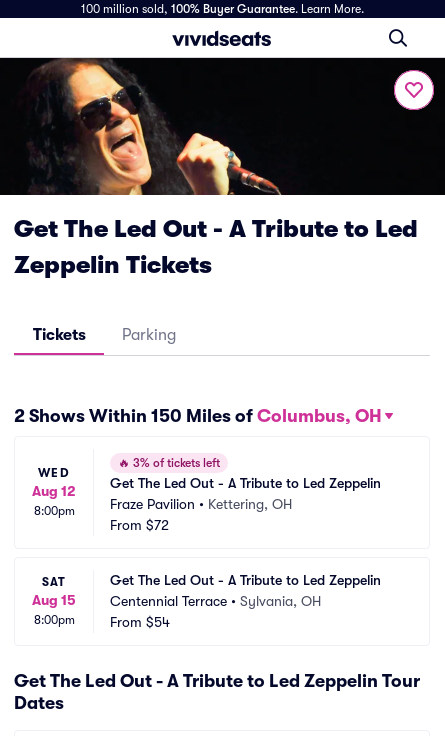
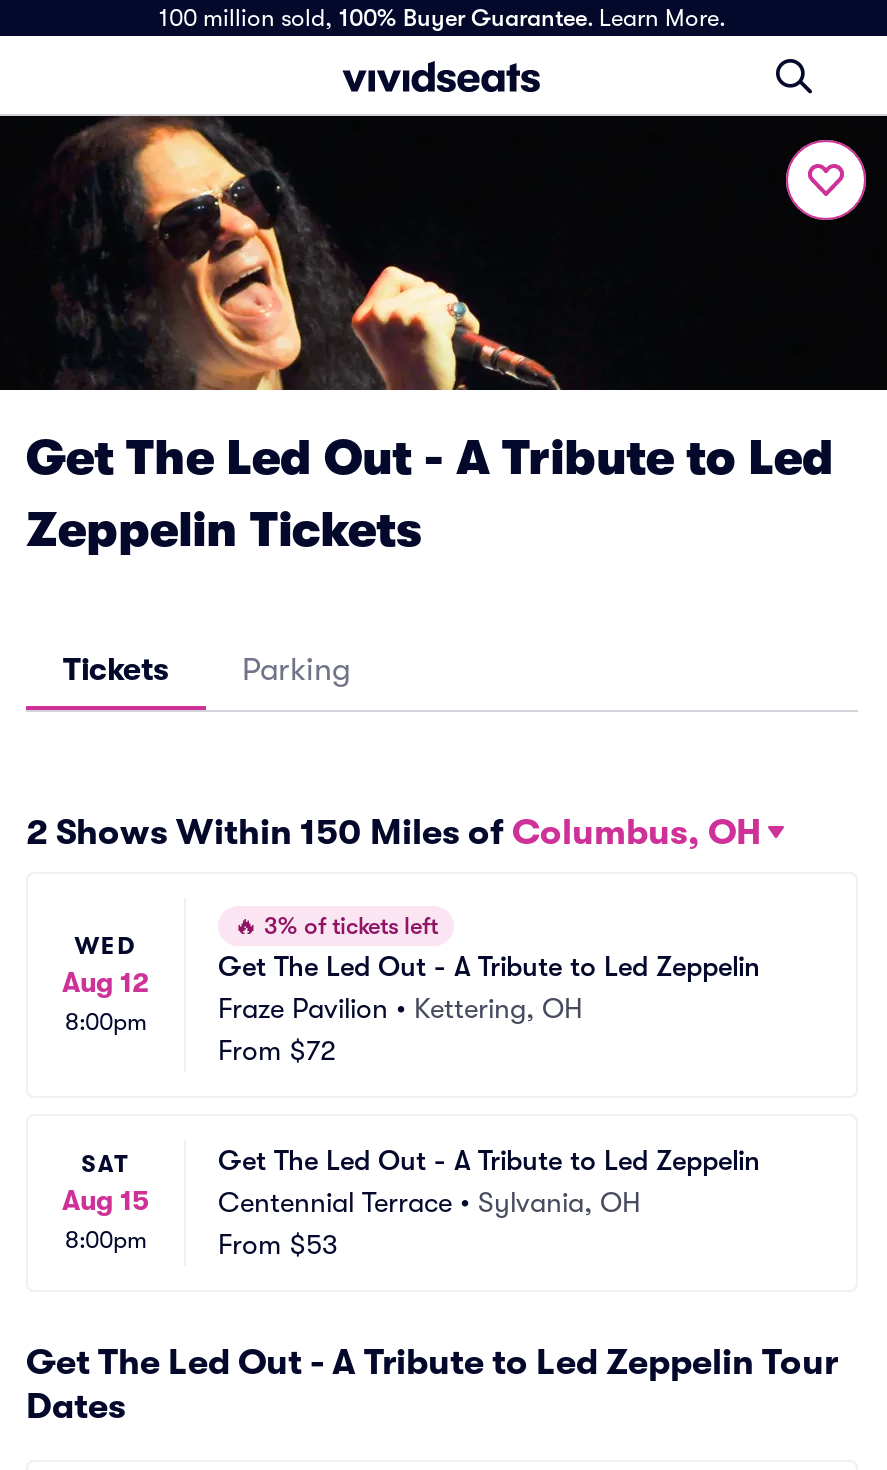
[110,614,170,630] From $54 -> [218,1228,338,1260] From $53

